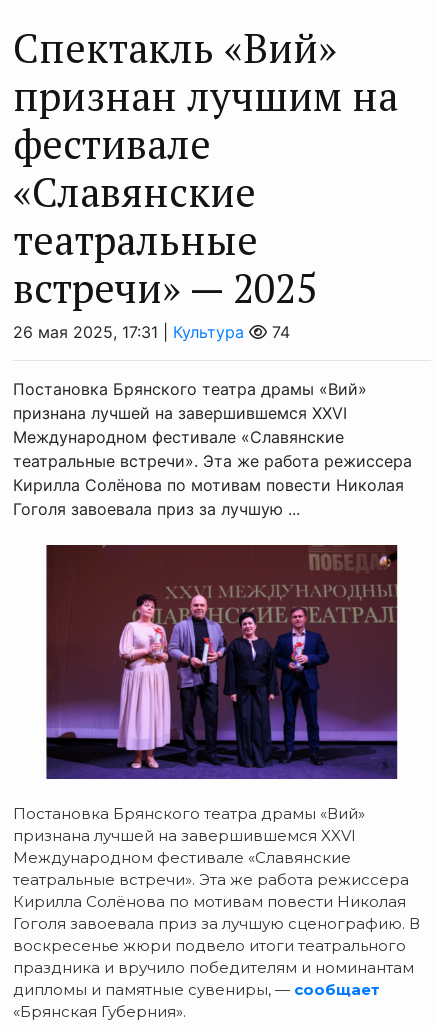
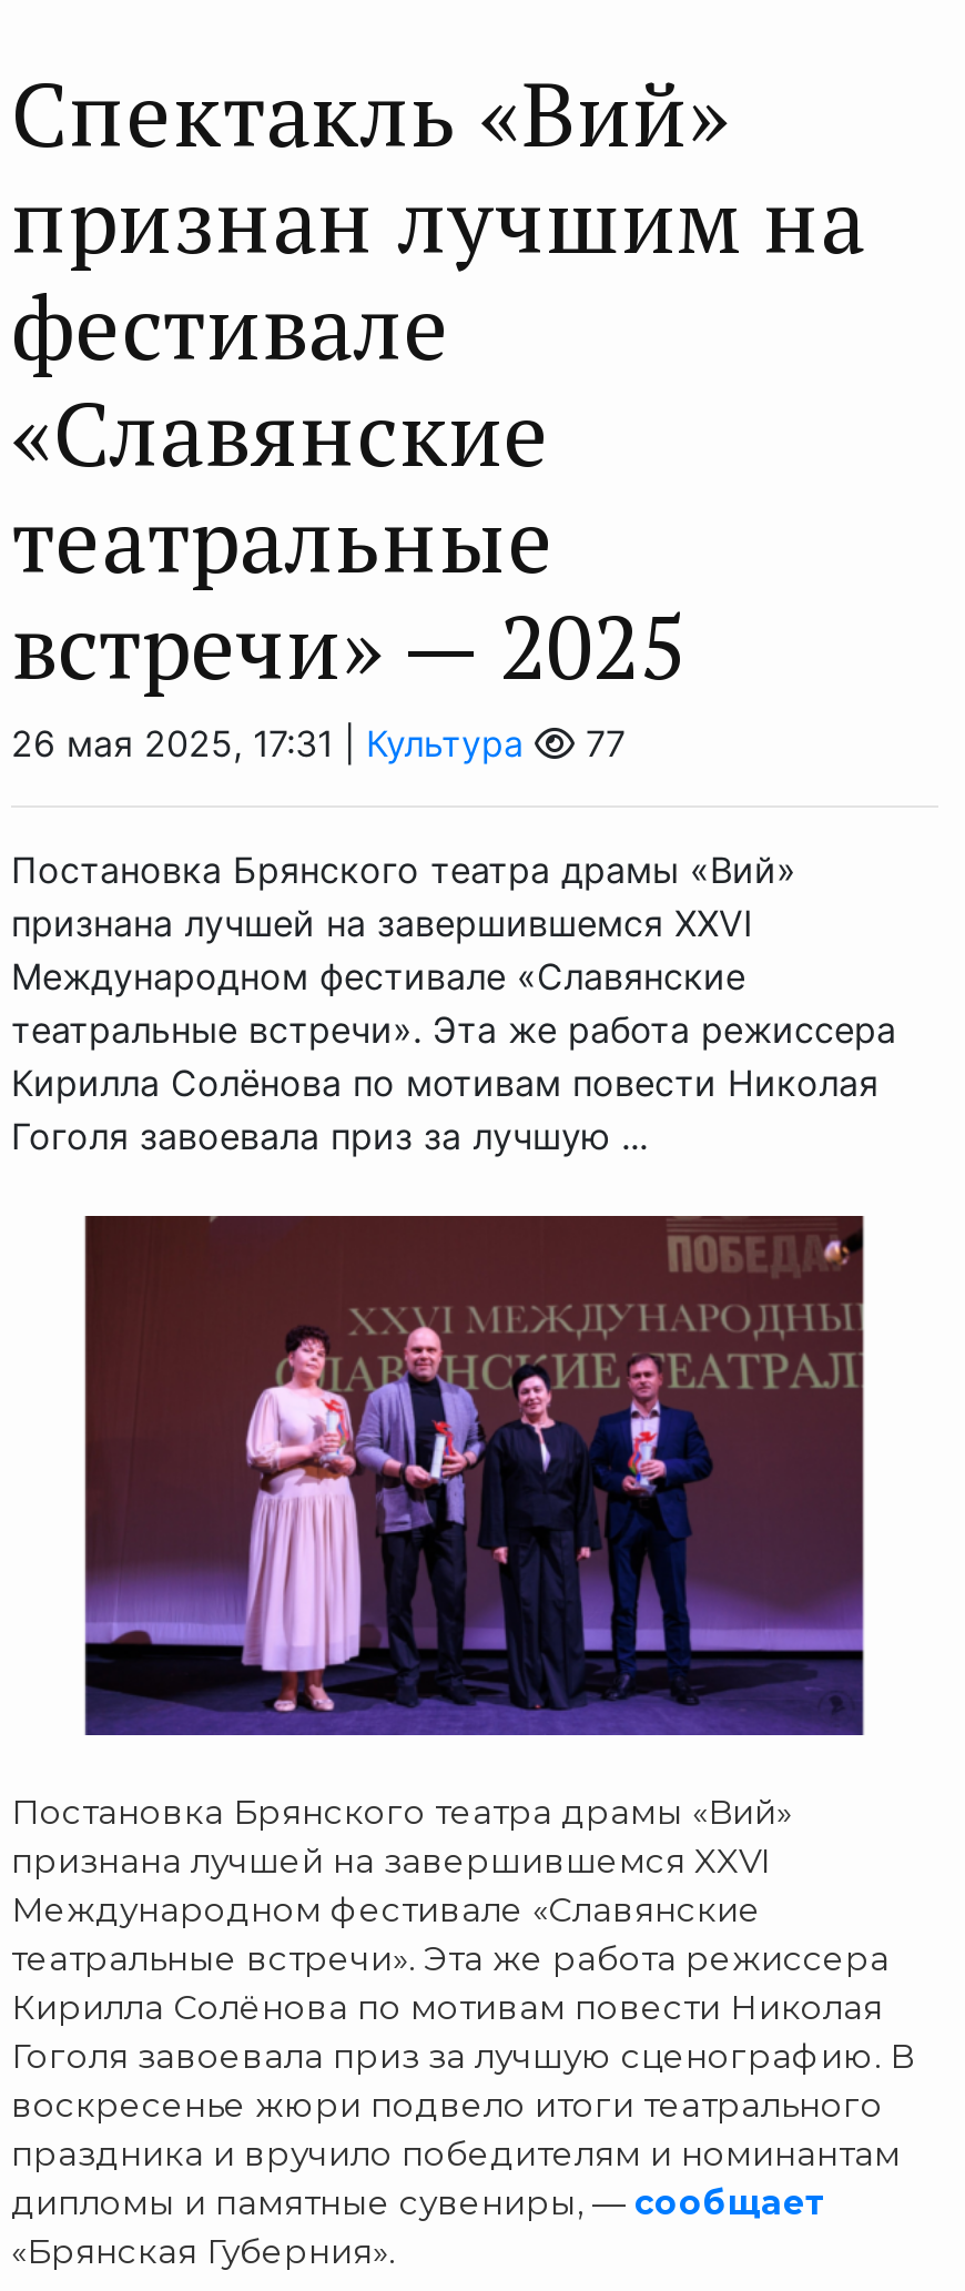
[267,322,290,342] 74 -> [575,721,626,766] 77

